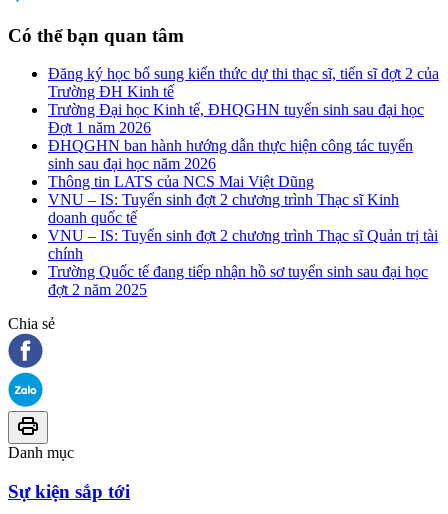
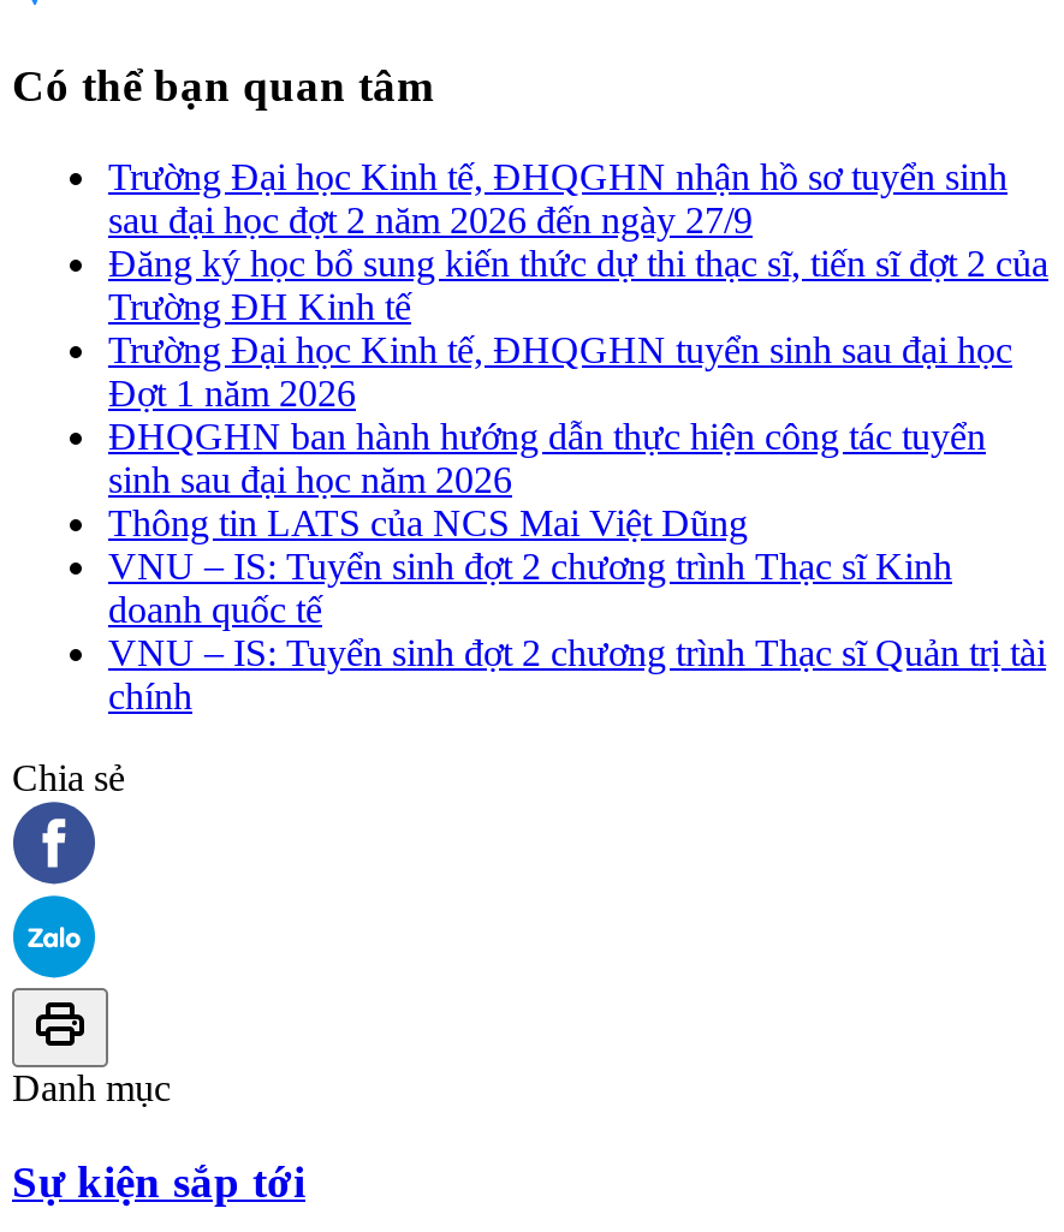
none -> [108,157,1007,241] Trường Đại học Kinh tế, ĐHQGHN nhận hồ sơ tuyển sinh | sau đại học đợt 2 năm 2026 đến ngày 27/9
moved [48,65,439,262] -> [108,243,1048,717]: Đăng ký học bổ sung kiến thức dự thi thạc sĩ, tiến sĩ đợt 2 của | Trường ĐH Kinh tế | Trường Đại học Kinh tế, ĐHQGHN tuyển sinh sau đại học | ... | VNU – IS: Tuyển sinh đợt 2 chương trình Thạc sĩ Quản trị tài | chính
[48,263,428,298] Trường Quốc tế đang tiếp nhận hồ sơ tuyển sinh sau đại học | đợt 2 năm 2025 -> none

